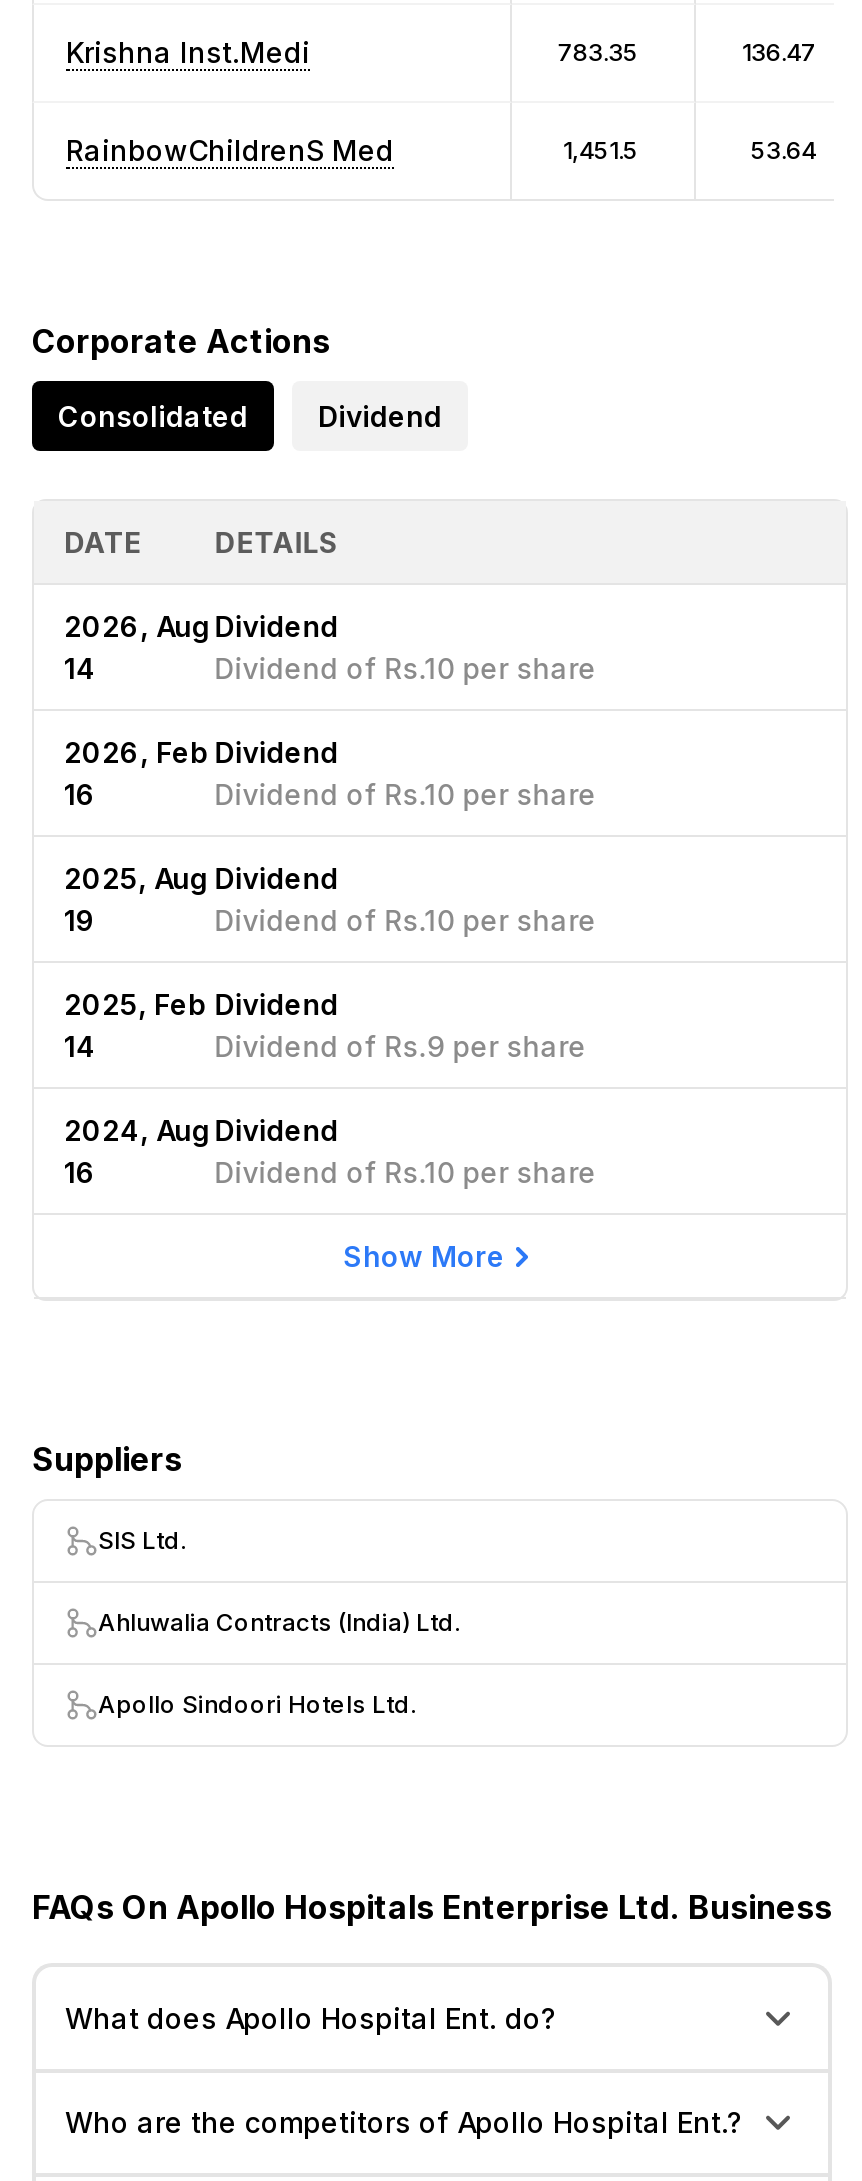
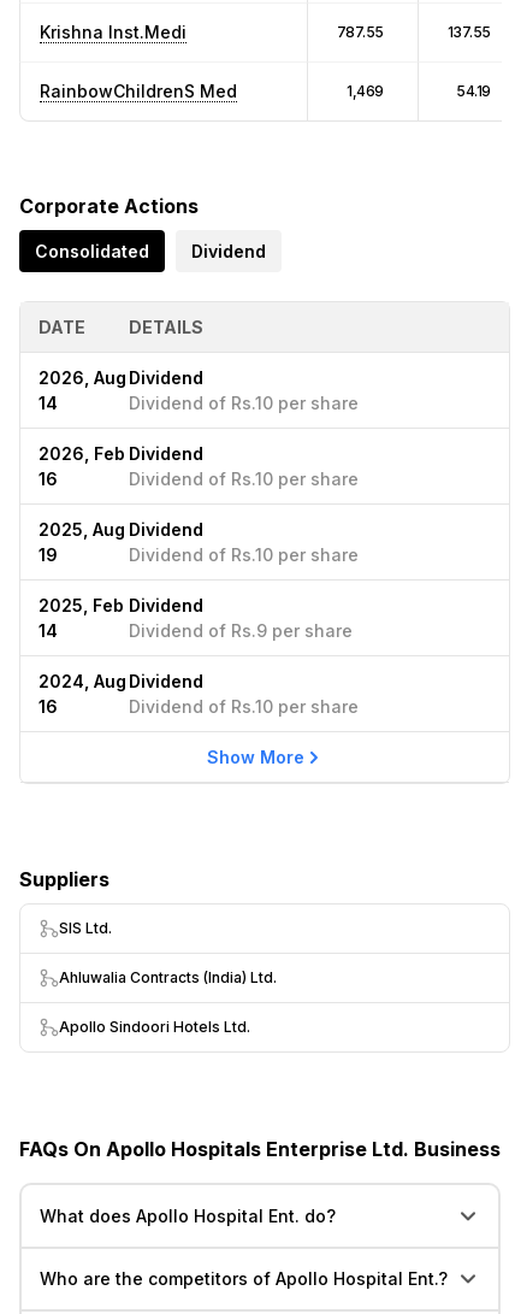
[558,38,638,68] 783.35 -> [337,23,384,42] 787.55
[742,38,816,68] 136.47 -> [447,23,491,42] 137.55
[563,136,638,166] 1,451.5 -> [347,83,384,101] 1,469
[751,136,816,166] 53.64 -> [457,83,491,101] 54.19

